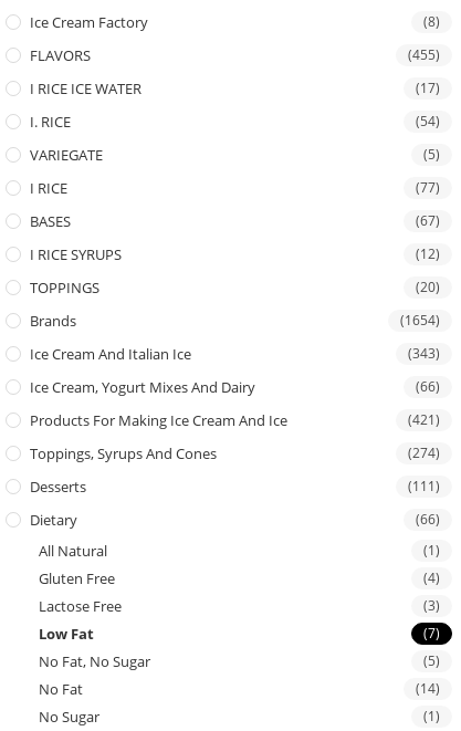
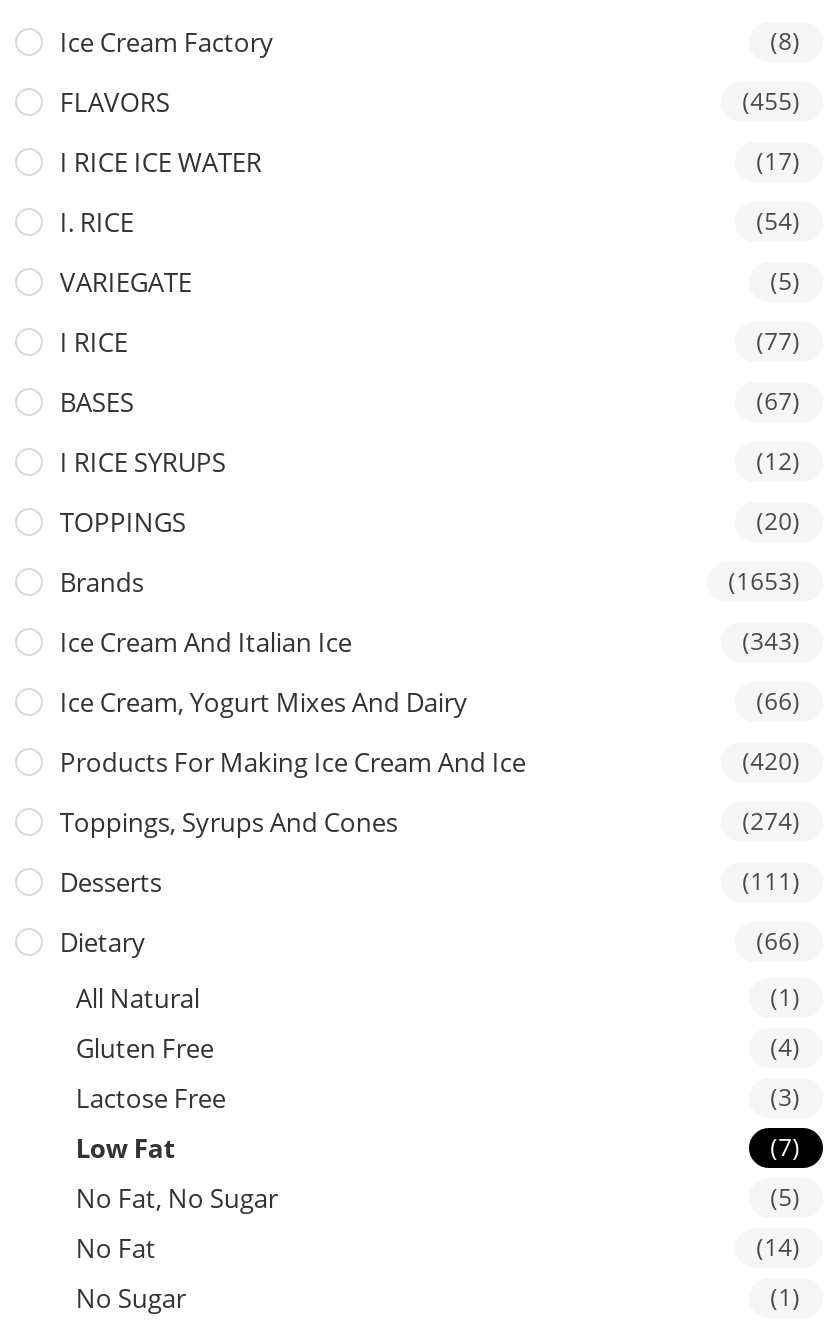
[400,310,440,329] (1654) -> [728,563,800,597] (1653)
[407,410,440,429] (421) -> [742,743,800,777] (420)

